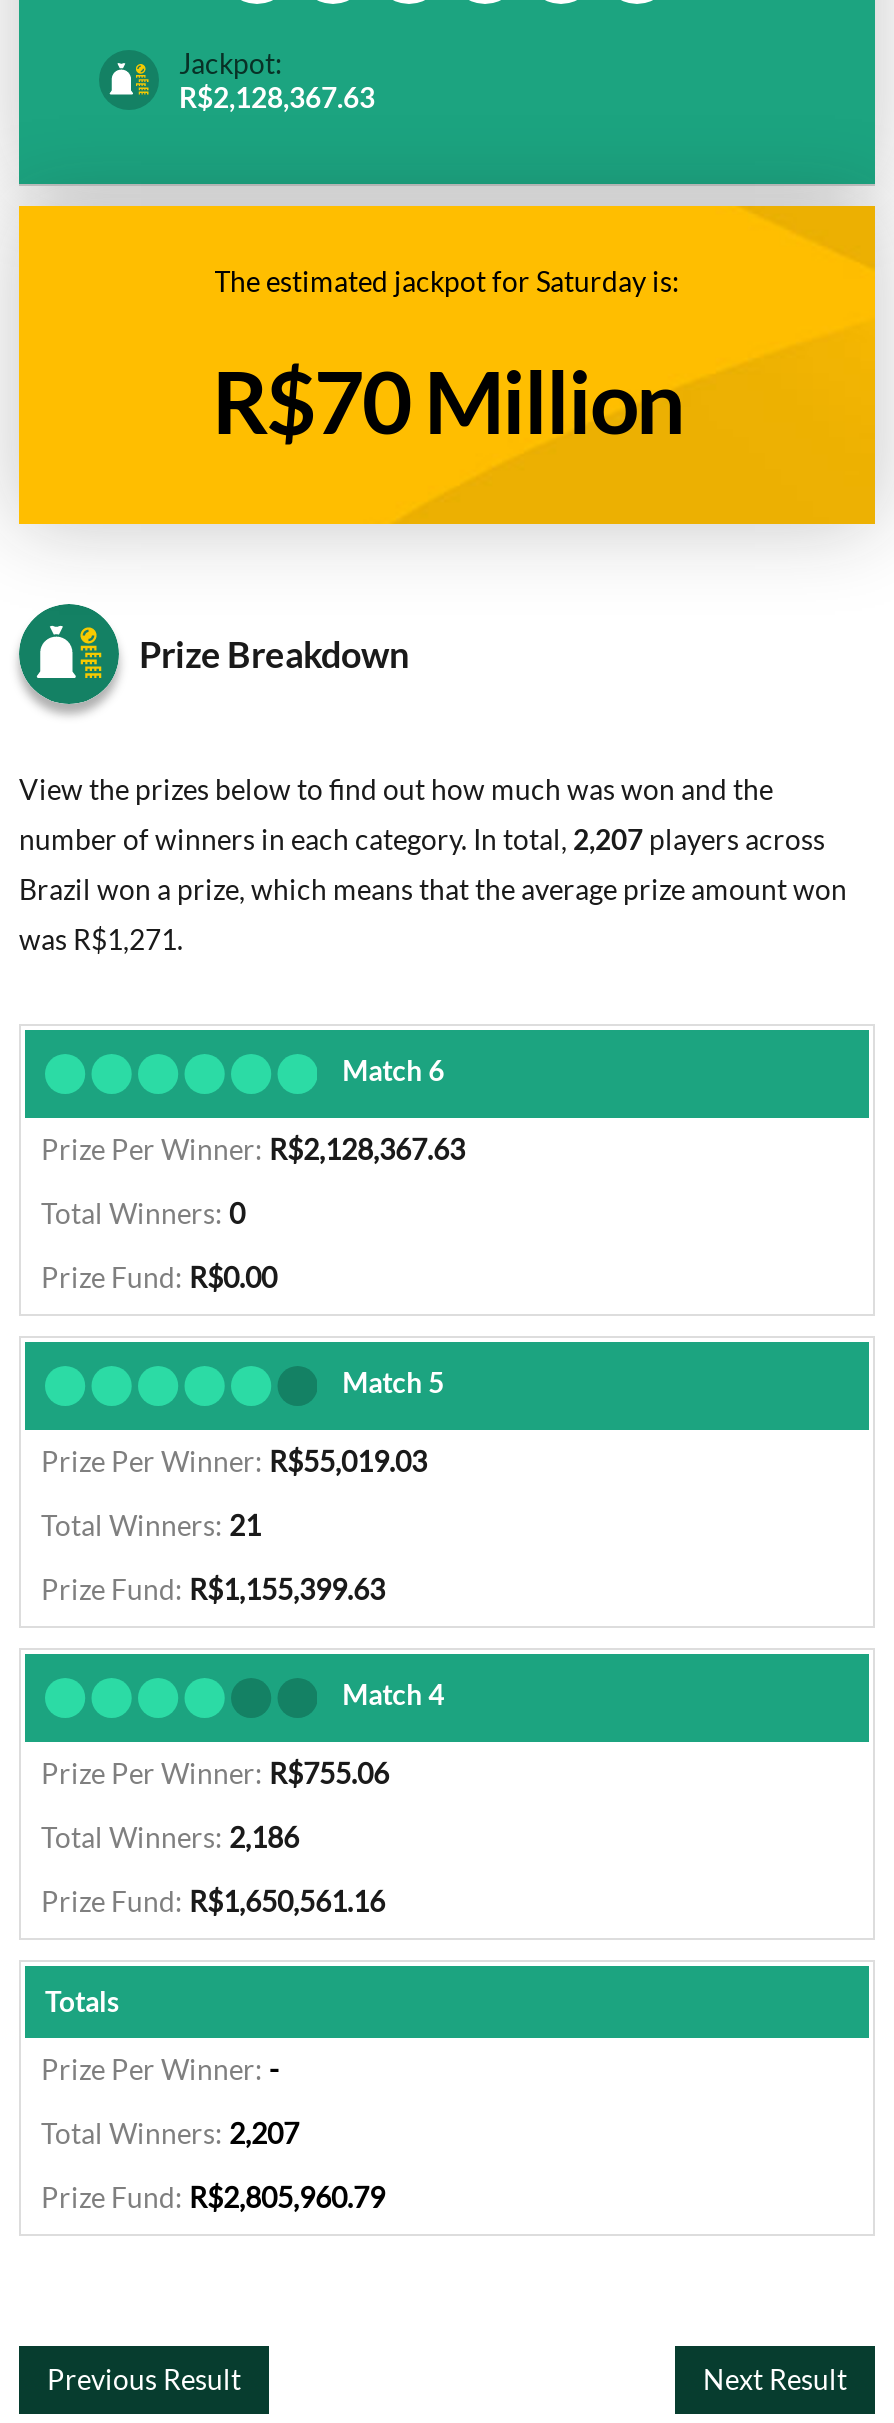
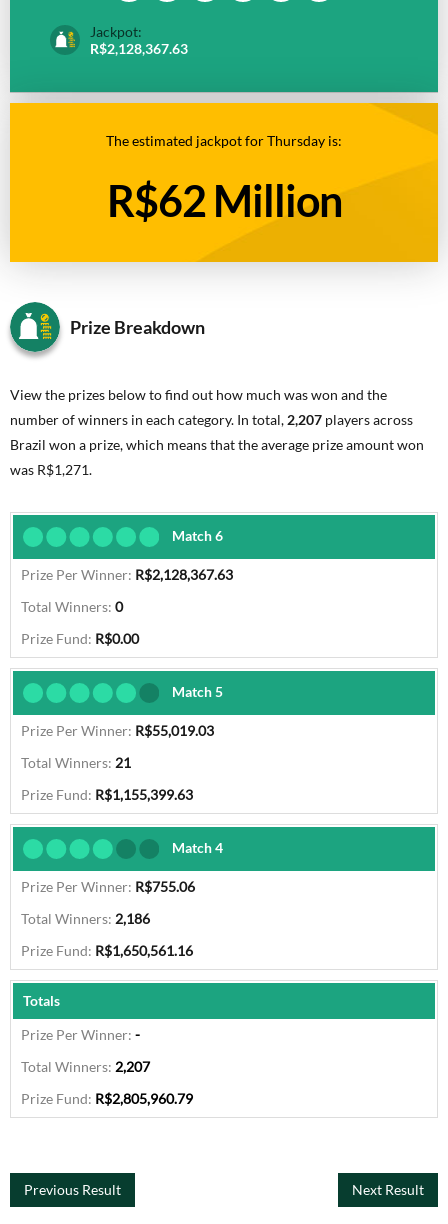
[214,264,680,298] The estimated jackpot for Saturday is: -> [106,132,342,149] The estimated jackpot for Thursday is:
[212,348,682,452] R$70 Million -> [106,174,341,226] R$62 Million

